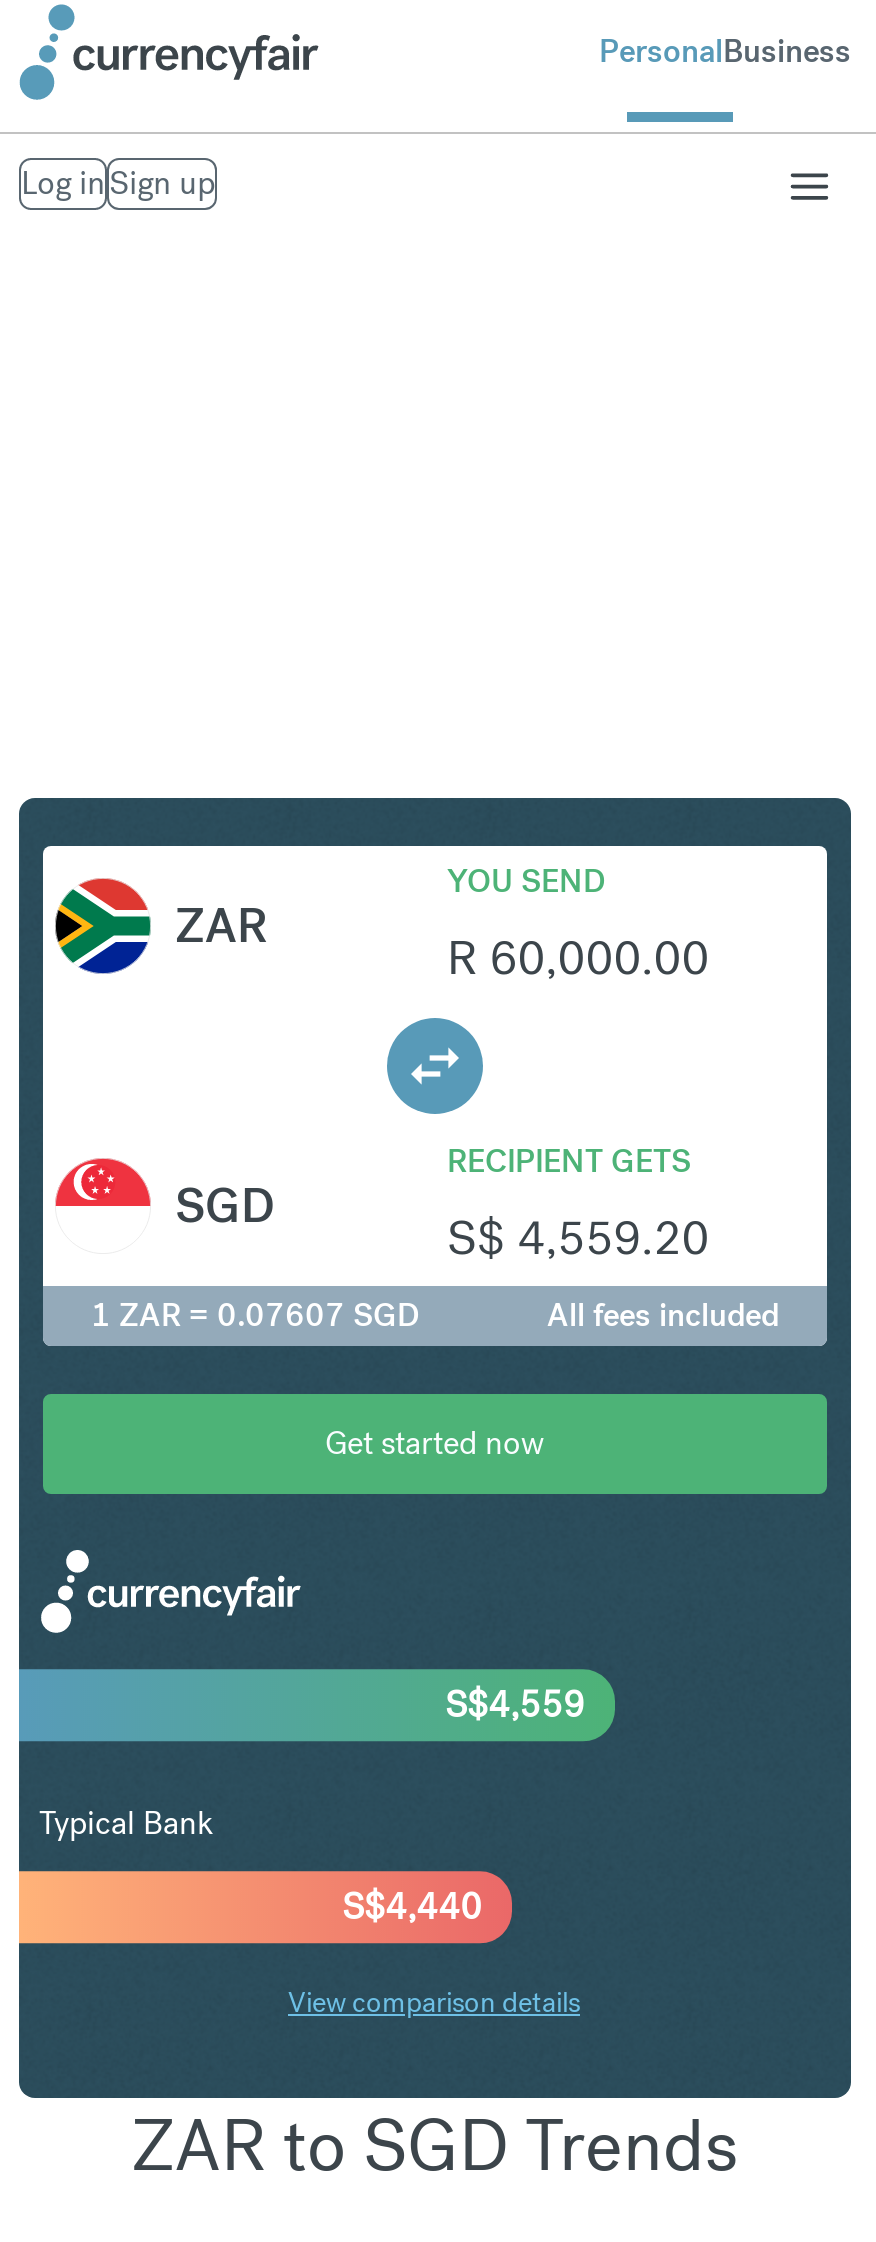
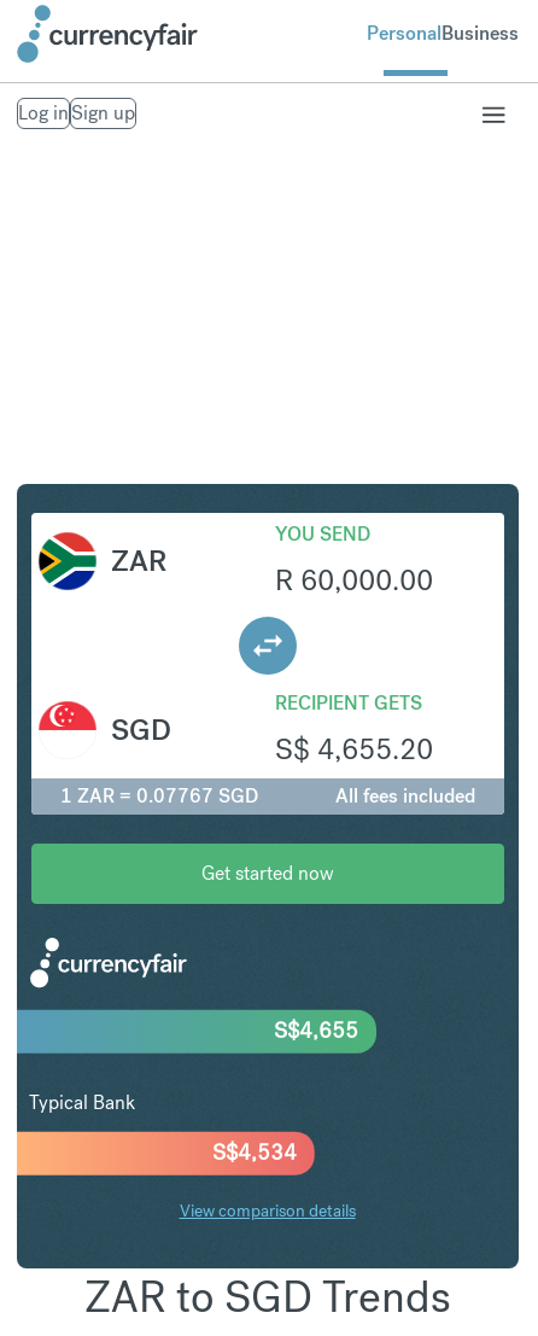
[447,1205,709,1267] S$ 4,559.20 -> [275,730,433,767] S$ 4,655.20
[91,1293,419,1335] 1 ZAR = 0.07607 SGD -> [60,783,258,808] 1 ZAR = 0.07767 SGD
[445,1681,585,1727] S$4,559 -> [274,1016,358,1044] S$4,655
[342,1883,482,1929] S$4,440 -> [212,1138,296,1166] S$4,534

